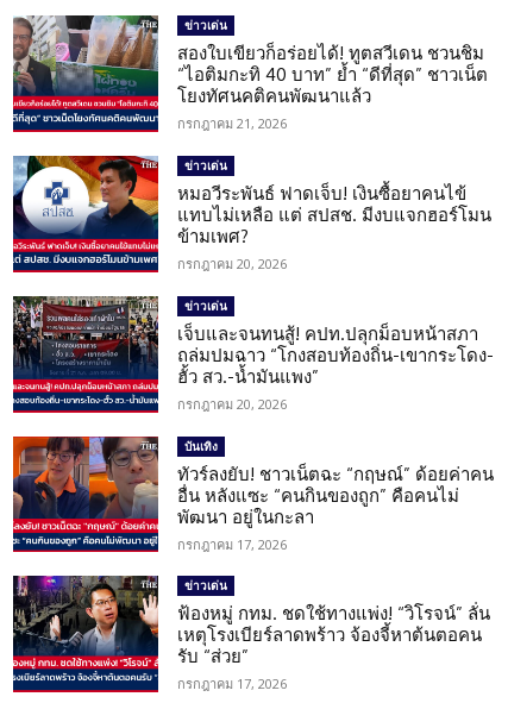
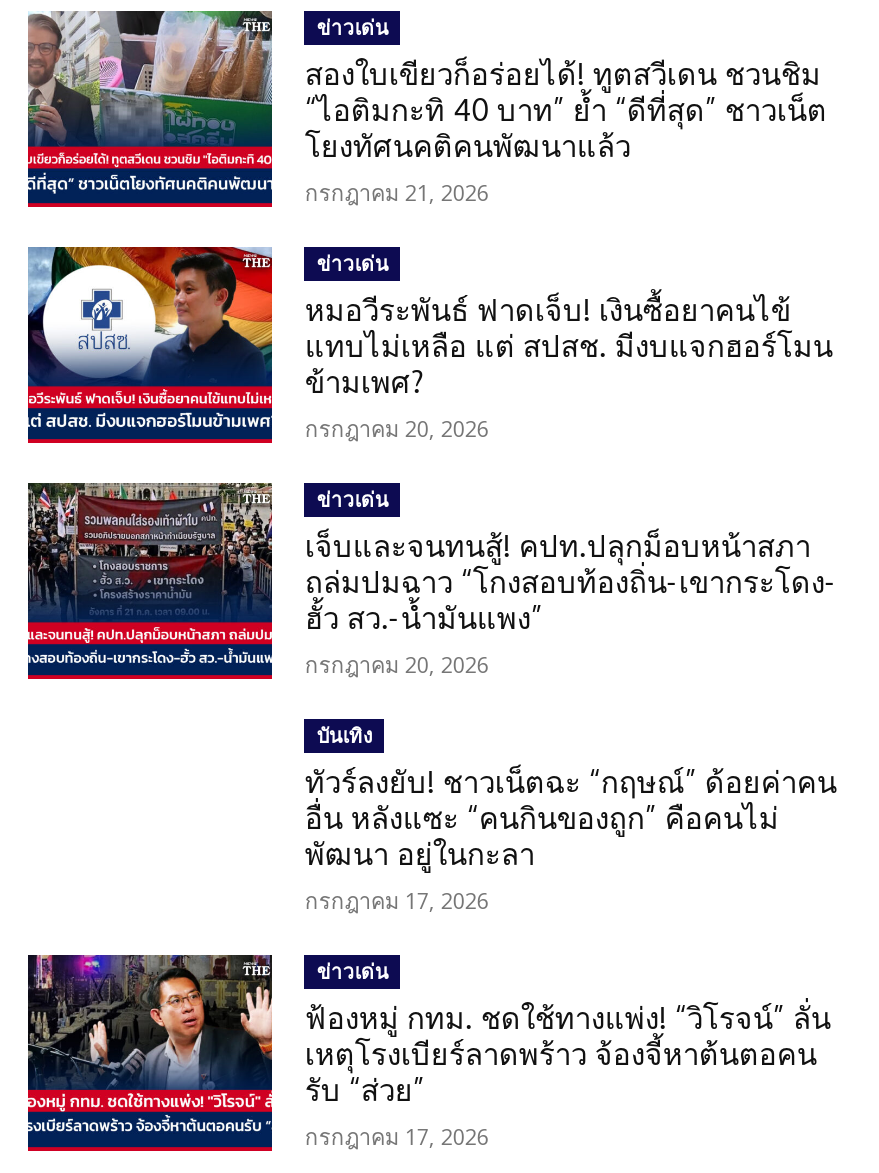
[12,435,159,553] [image] -> none

